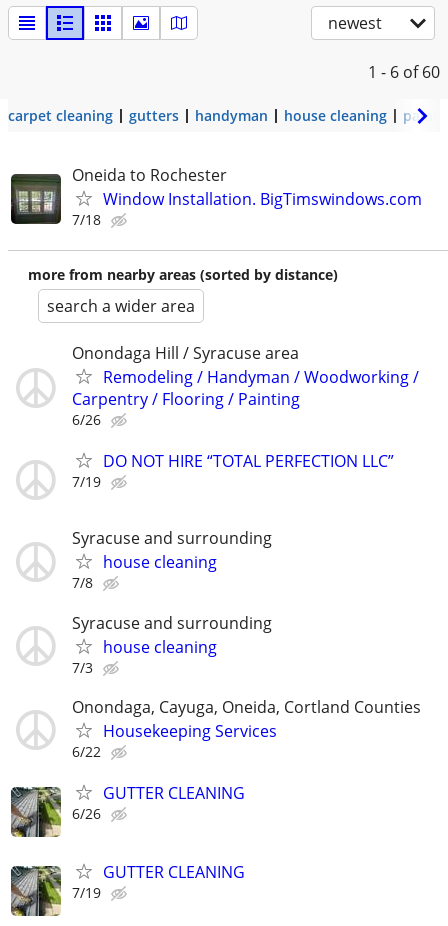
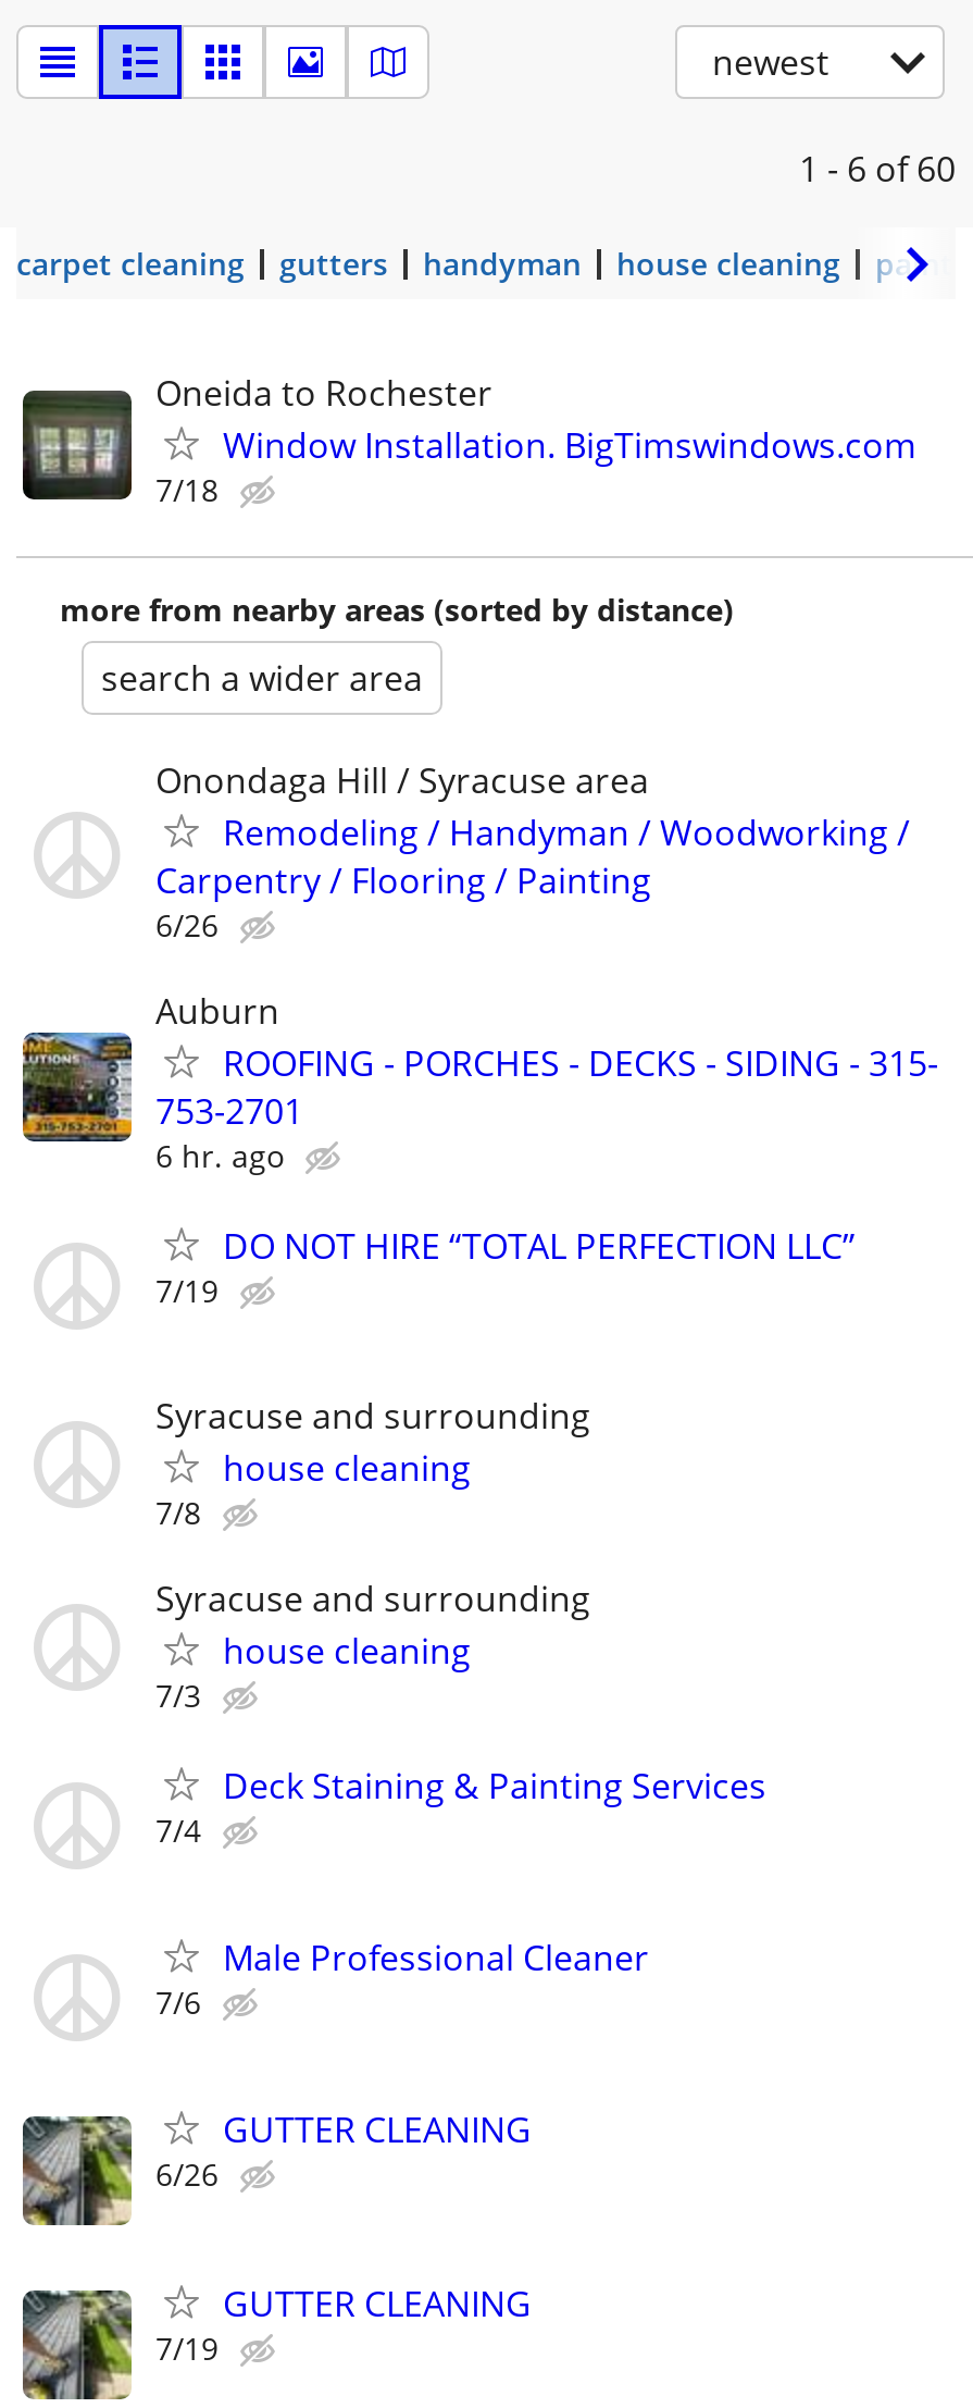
none -> [21,987,938,1177] [image] | Auburn | ROOFING - PORCHES - DECKS - SIDING - 315- | 753-2701 | 6 hr. ago
[72,696,421,761] Onondaga, Cayuga, Oneida, Cortland Counties | Housekeeping Services | 6/22 -> [155,1761,766,2023] Deck Staining & Painting Services | 7/4 | Male Professional Cleaner | 7/6

